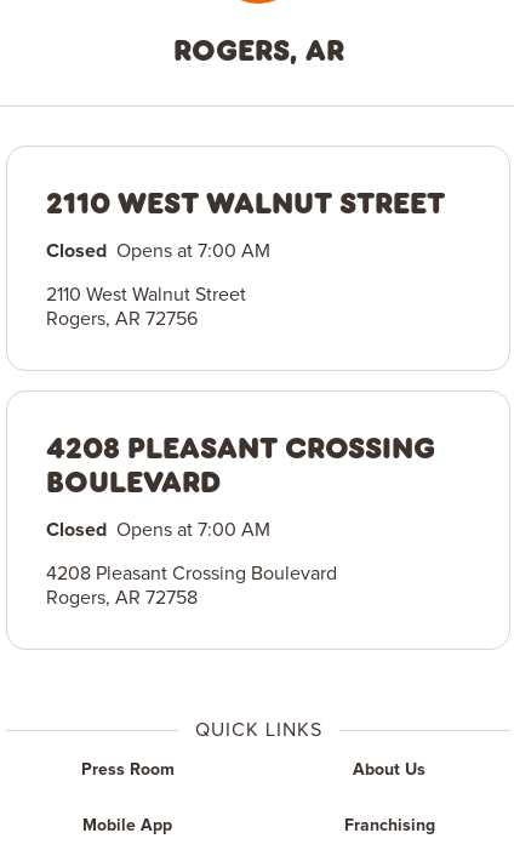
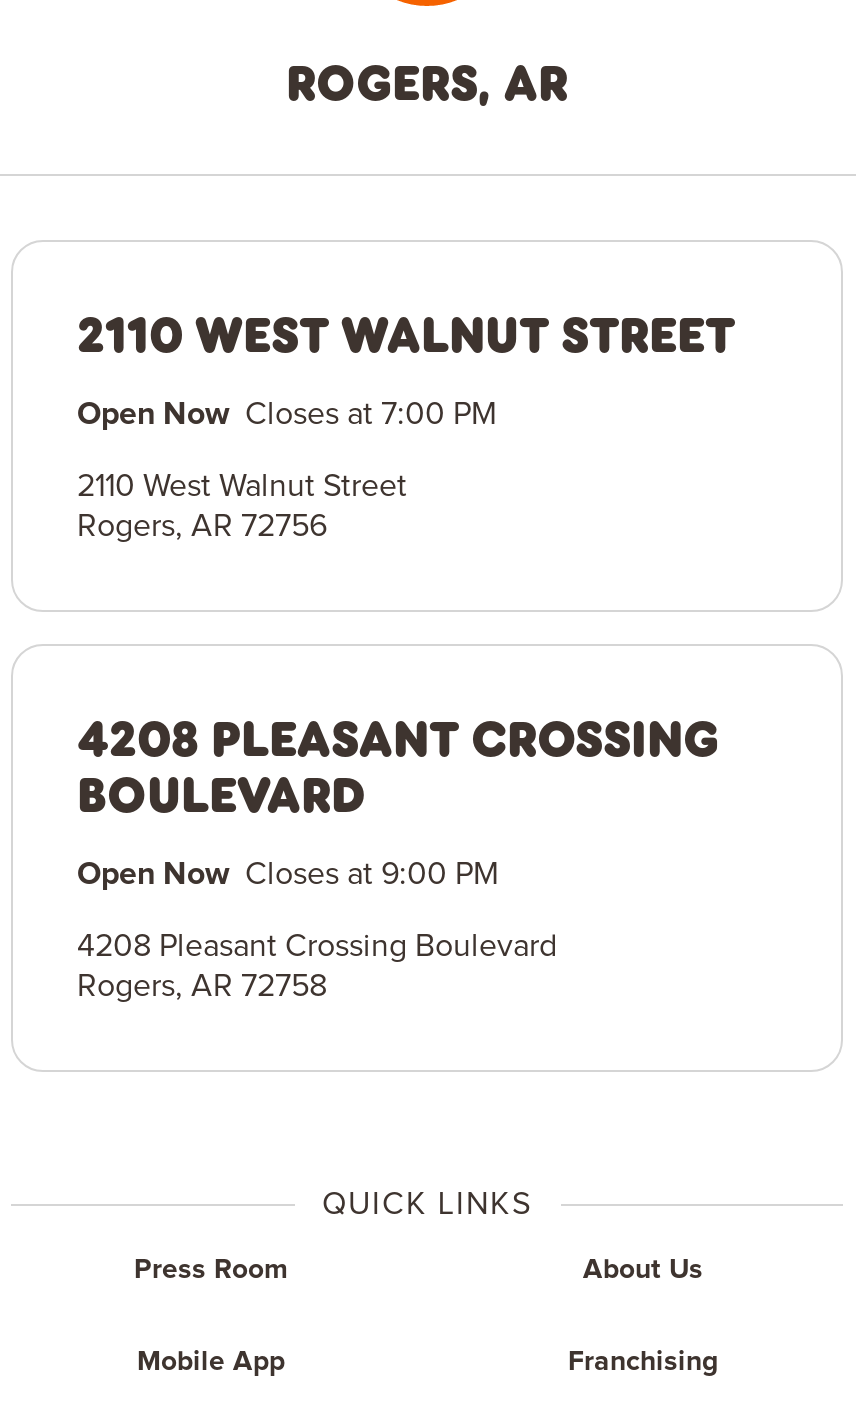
[46,241,270,261] Closed Opens at 7:00 AM -> [77,398,497,430] Open Now Closes at 7:00 PM
[46,520,270,540] Closed Opens at 7:00 AM -> [77,858,499,890] Open Now Closes at 9:00 PM

